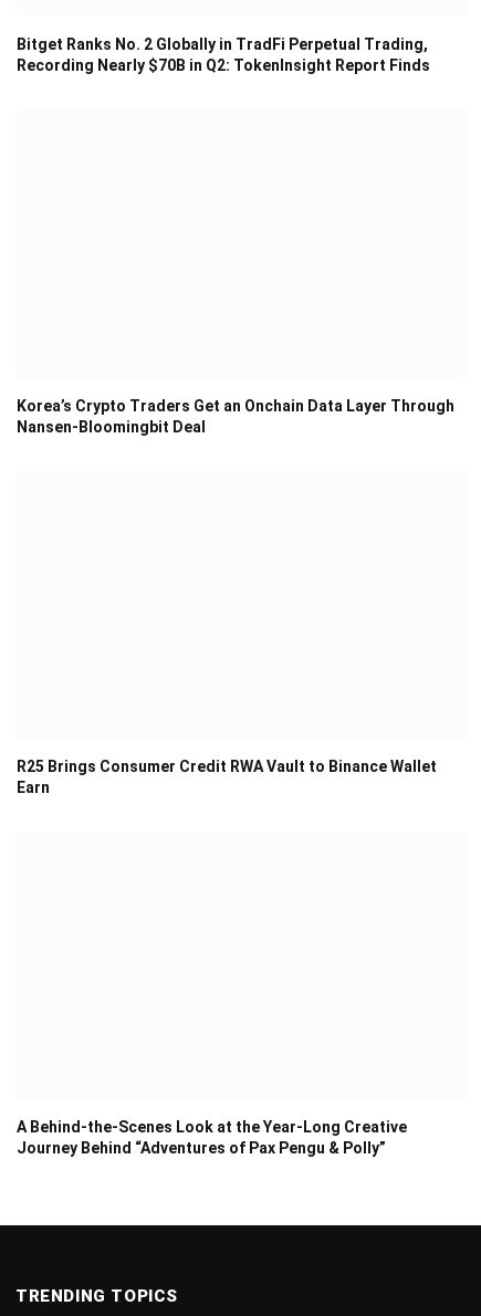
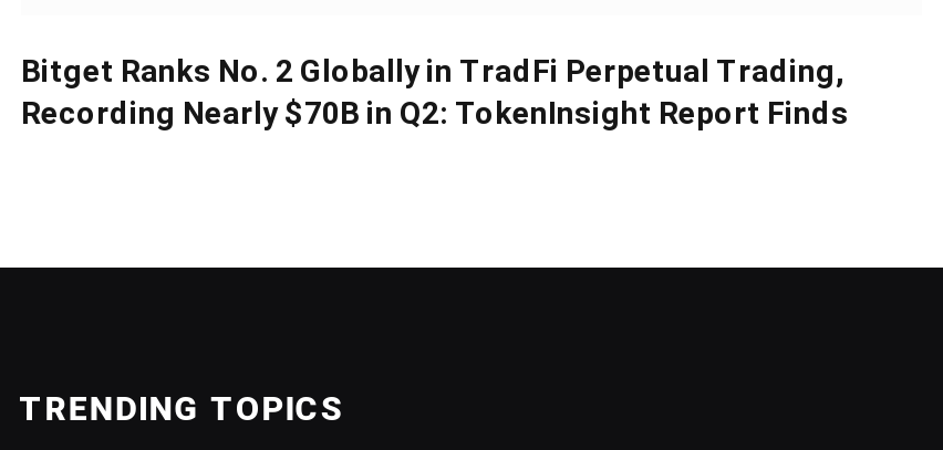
[17,397,454,435] Korea’s Crypto Traders Get an Onchain Data Layer Through | Nansen-Bloomingbit Deal -> none
[17,758,437,796] R25 Brings Consumer Credit RWA Vault to Binance Wallet | Earn -> none
[17,1118,407,1157] A Behind-the-Scenes Look at the Year-Long Creative | Journey Behind “Adventures of Pax Pengu & Polly” -> none

